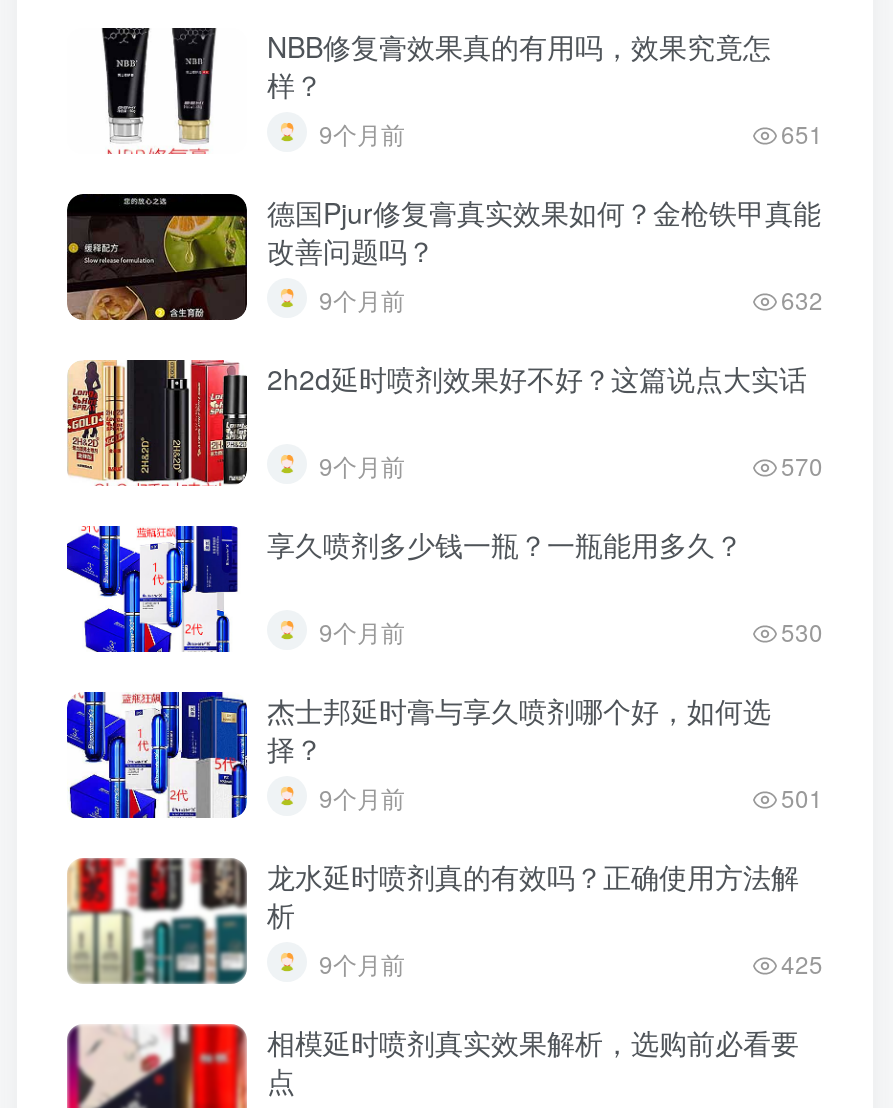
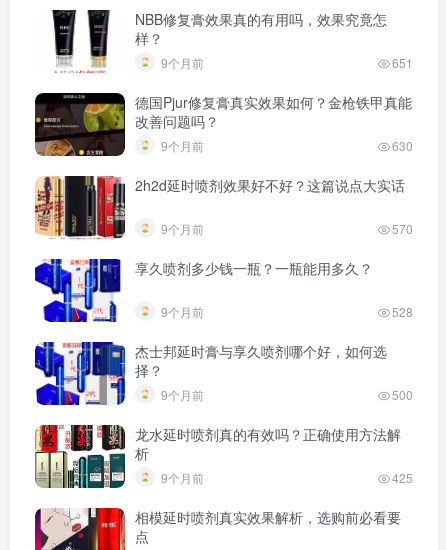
[781,282,823,316] 632 -> [392,137,413,154] 630
[781,614,823,648] 530 -> [392,303,413,320] 528
[781,780,823,814] 501 -> [392,386,413,403] 500

